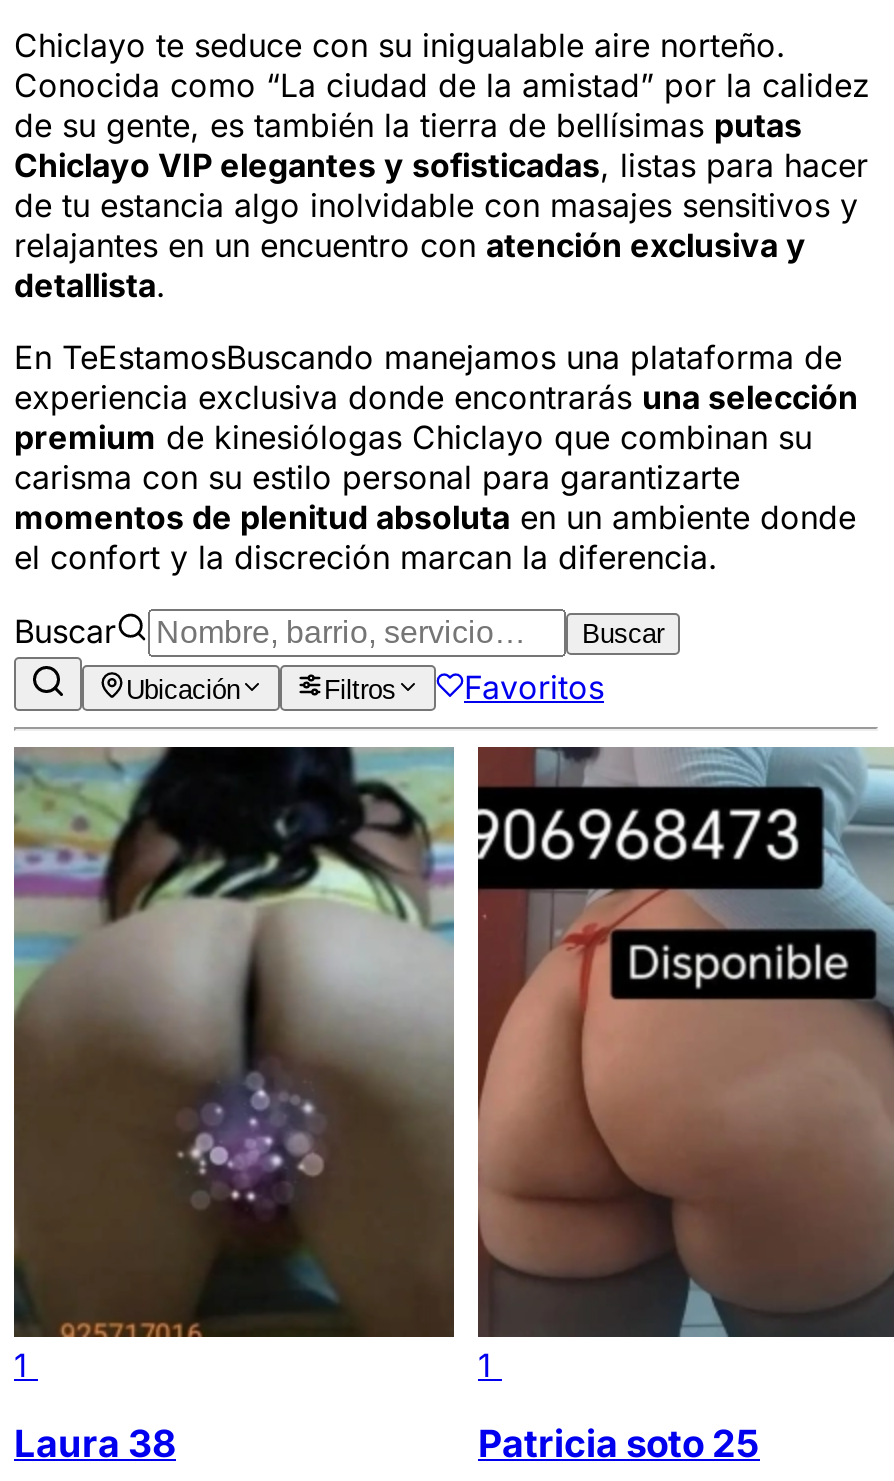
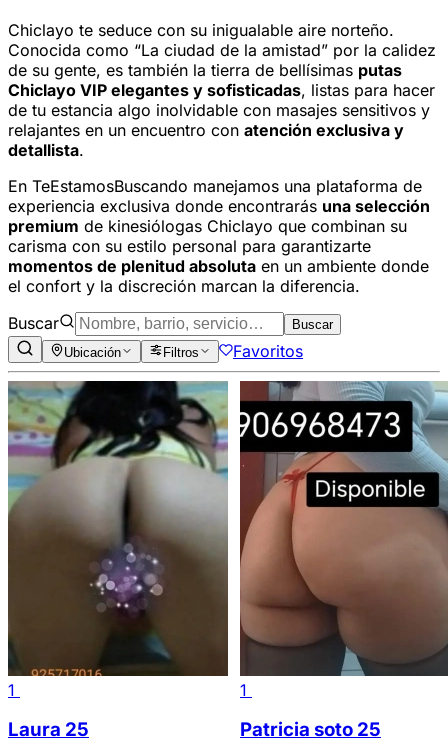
[14,1422,176,1468] Laura 38 -> [8,718,89,741] Laura 25

